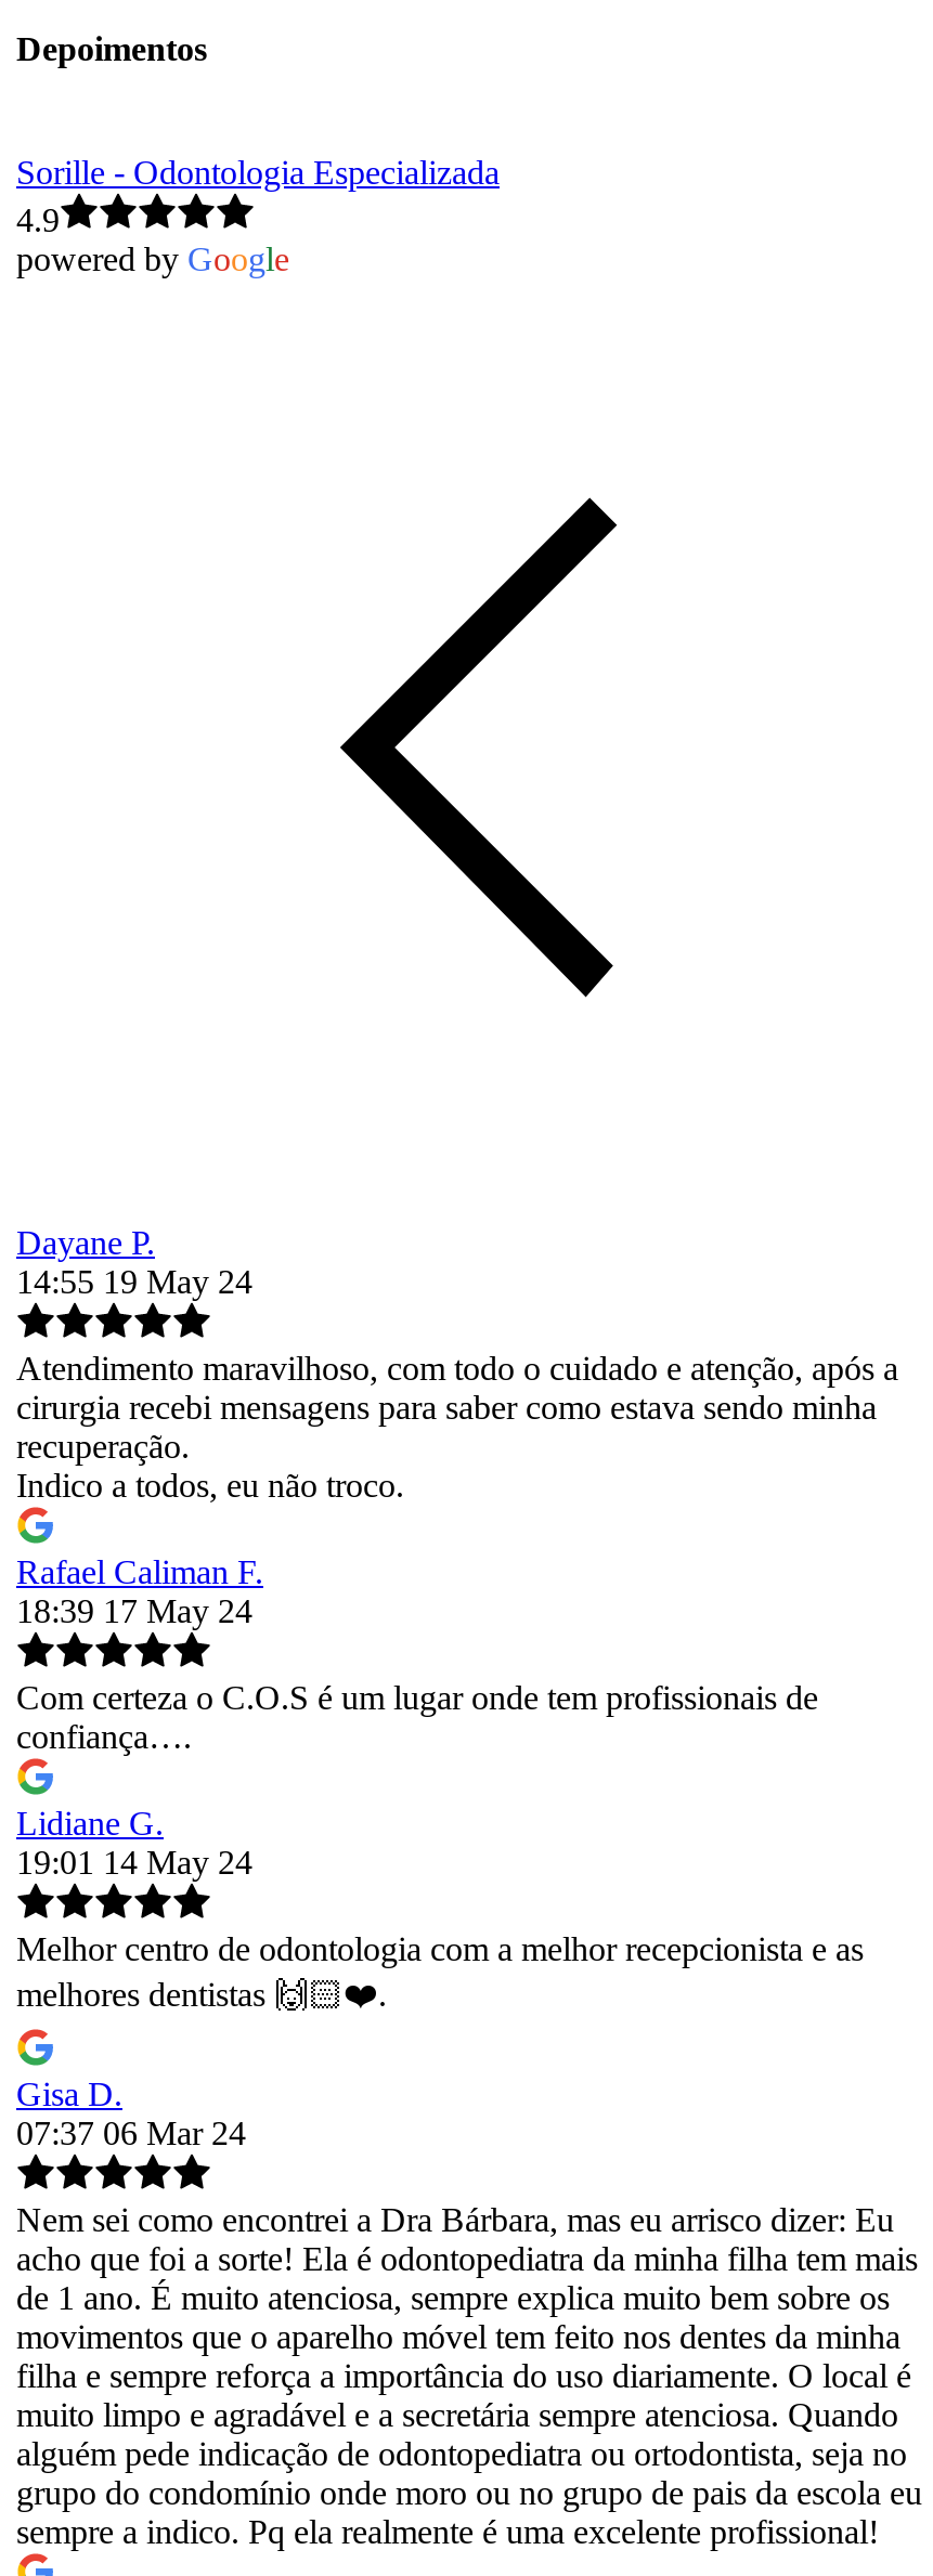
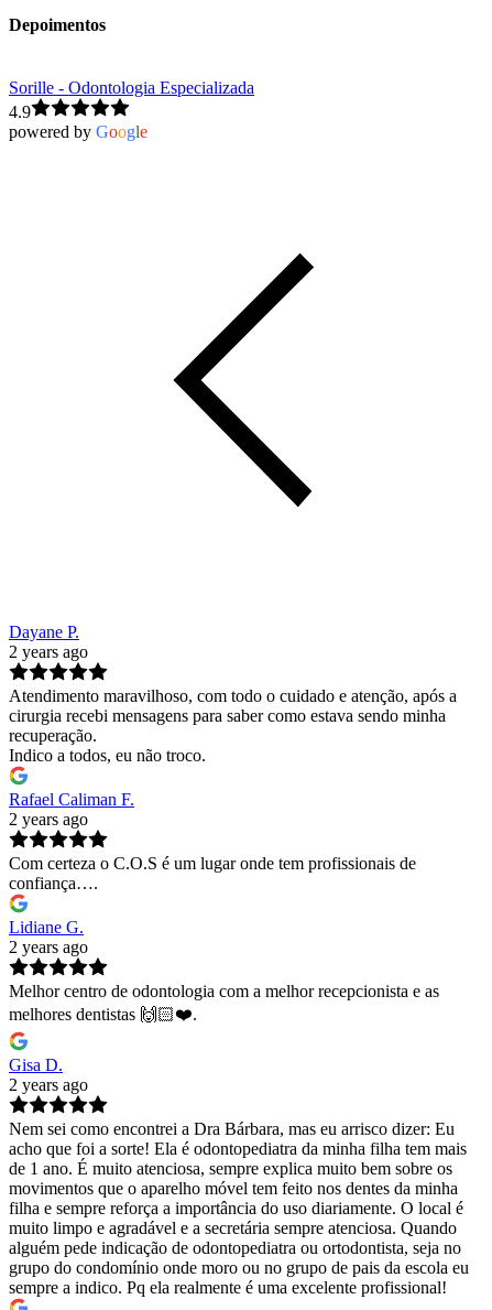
[16,1264,252,1301] 14:55 19 May 24 -> [9,643,88,662] 2 years ago
[16,1593,252,1630] 18:39 17 May 24 -> [9,810,88,829] 2 years ago
[16,1845,252,1882] 19:01 14 May 24 -> [9,938,88,957] 2 years ago
[16,2116,246,2152] 07:37 06 Mar 24 -> [9,1076,88,1095] 2 years ago

